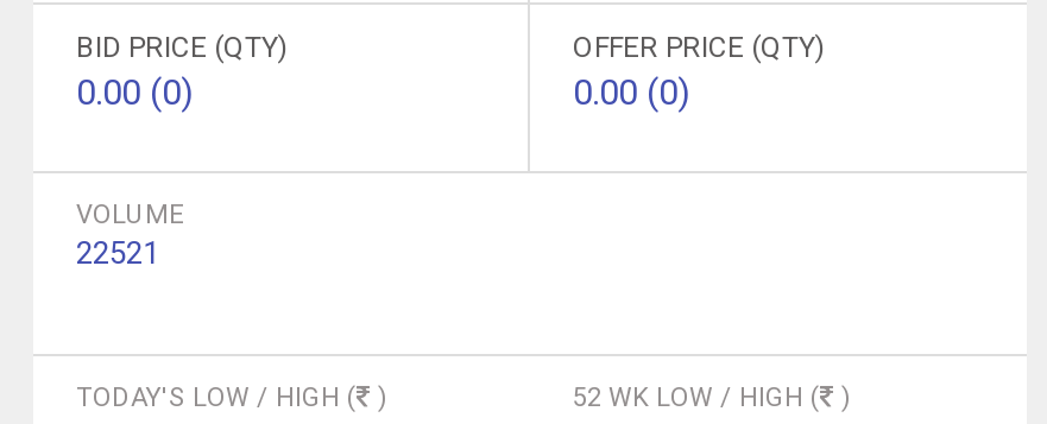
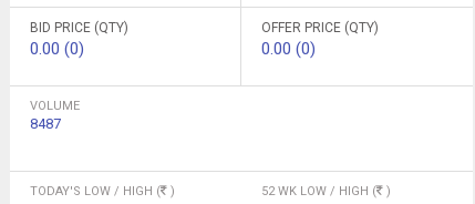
[76,235,159,271] 22521 -> [30,115,61,132] 8487

